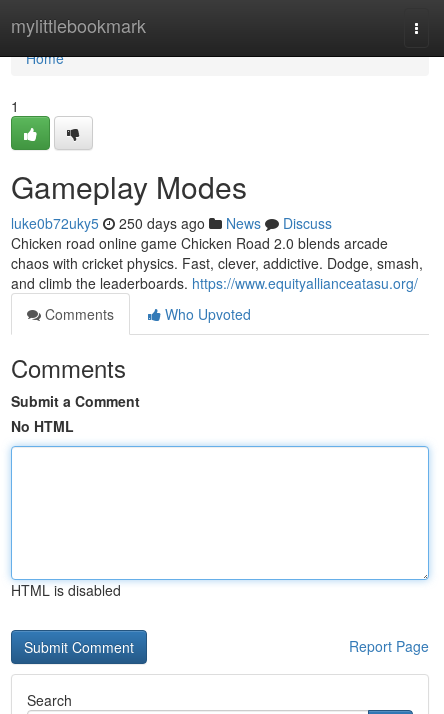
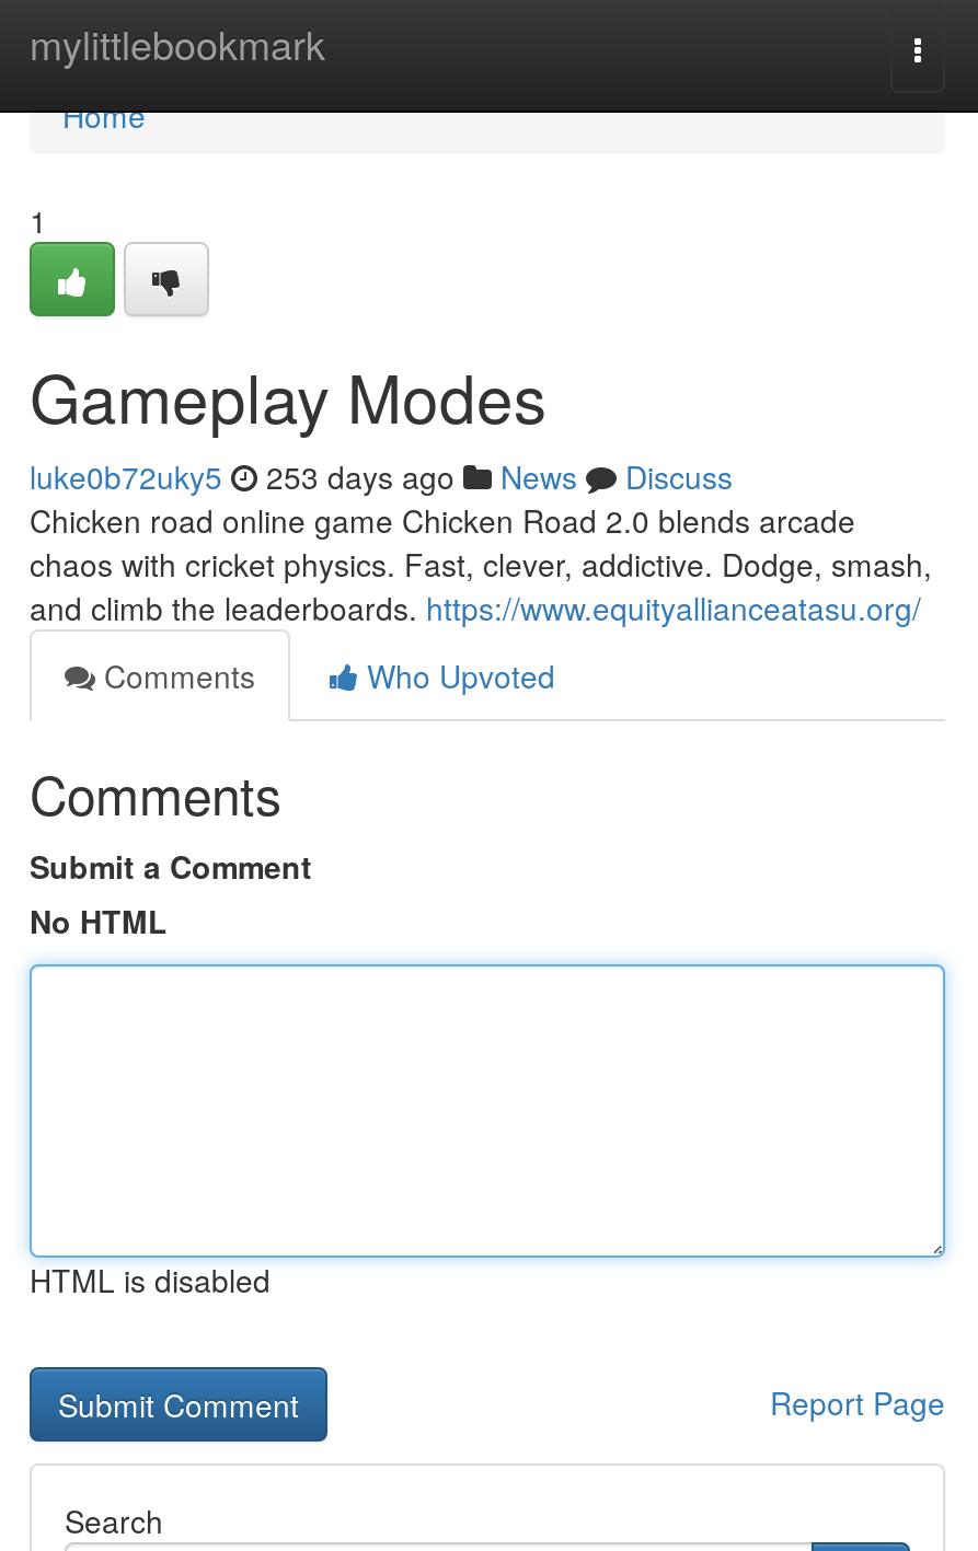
[11,213,332,233] luke0b72uky5 250 days ago News Discuss -> [30,454,733,498] luke0b72uky5 253 days ago News Discuss

